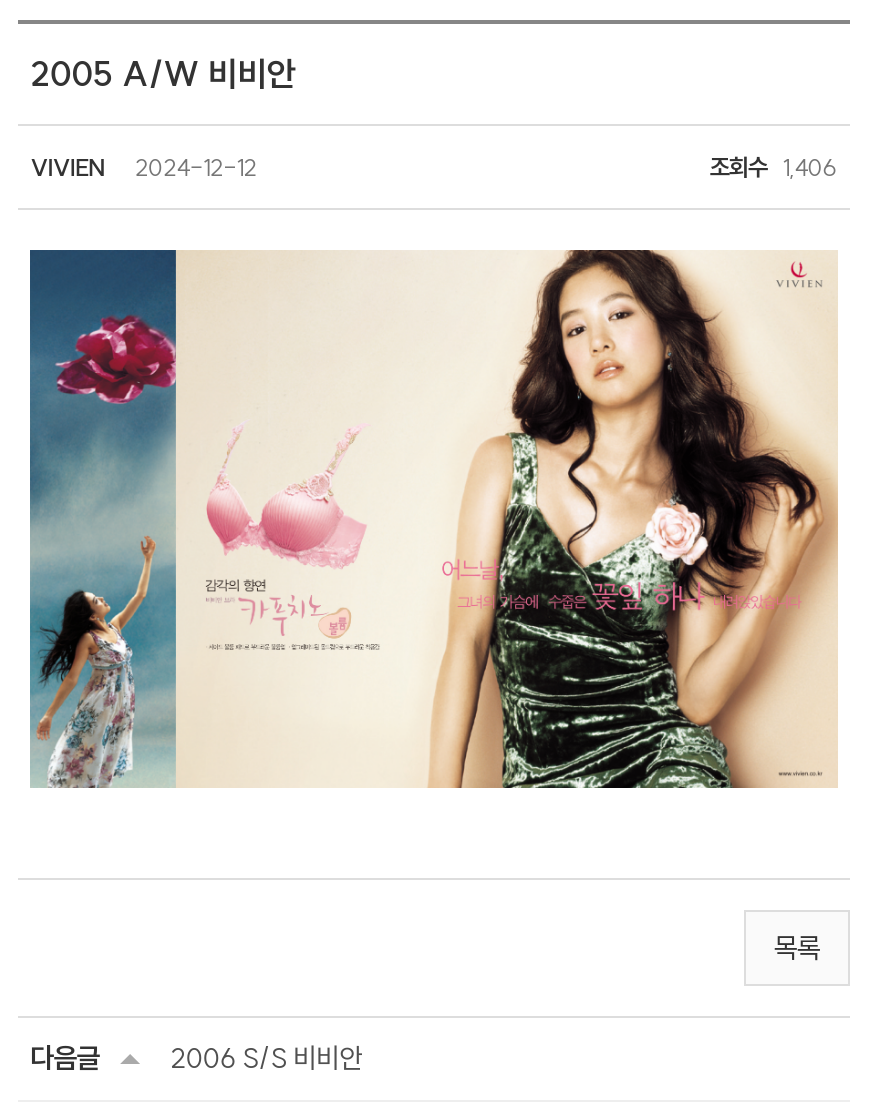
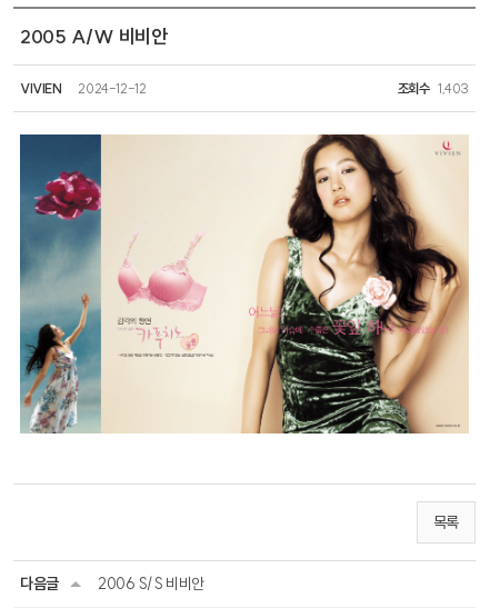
[710,152,838,182] 조회수 1,406 -> [398,80,469,97] 조회수 1,403

